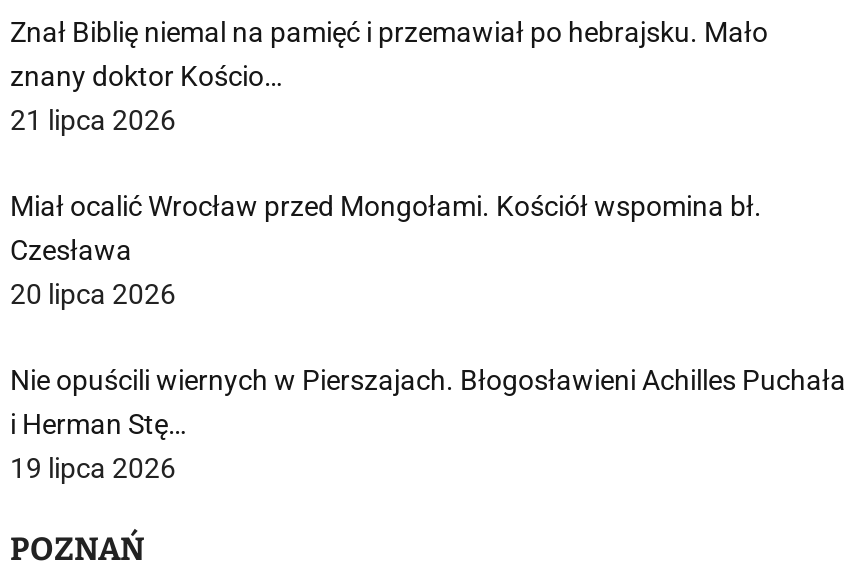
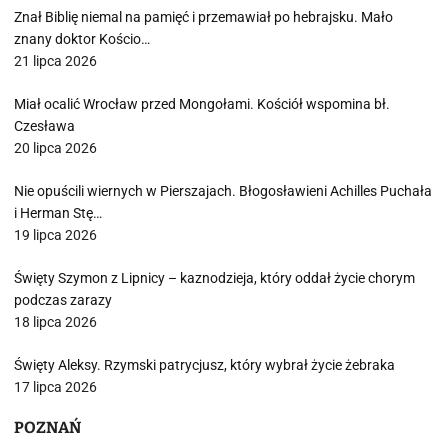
none -> [14,270,415,395] Święty Szymon z Lipnicy – kaznodzieja, który oddał życie chorym | podczas zarazy | 18 lipca 2026 | Święty Aleksy. Rzymski patrycjusz, który wybrał życie żebraka | 17 lipca 2026

